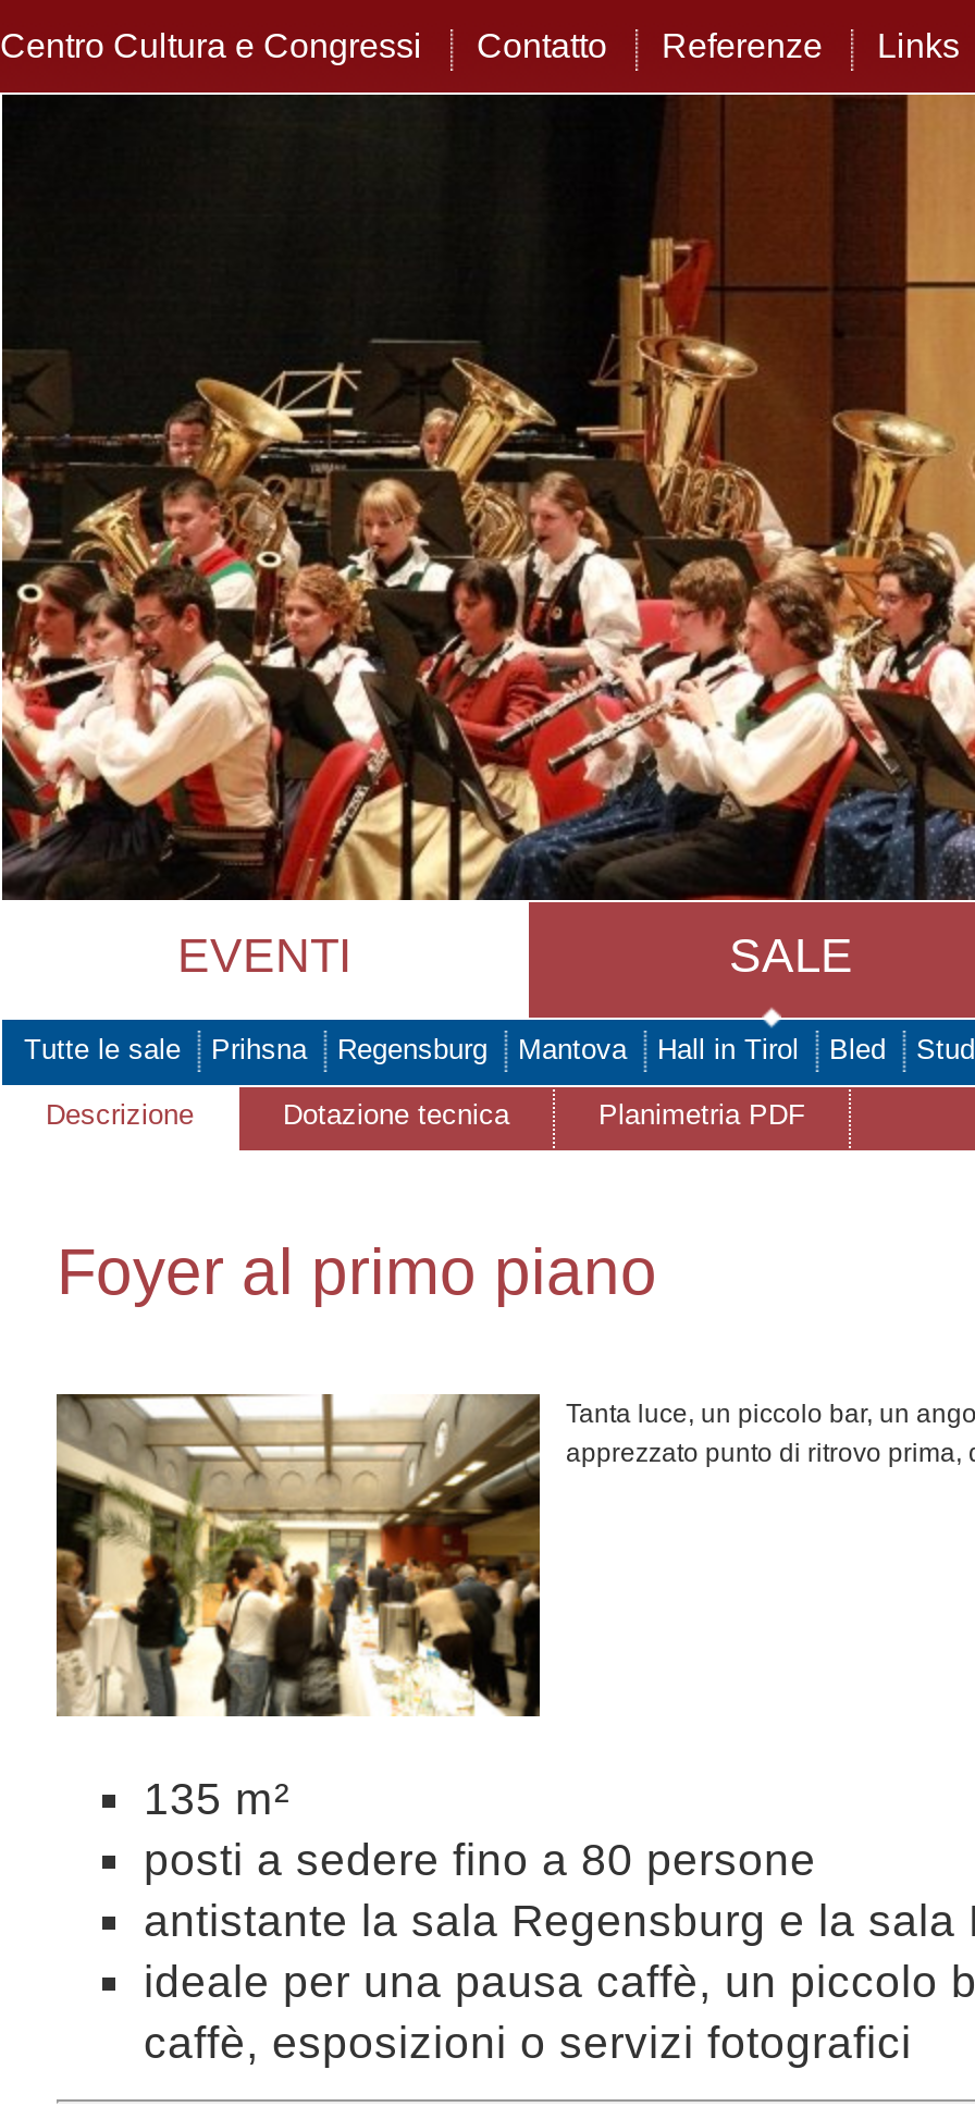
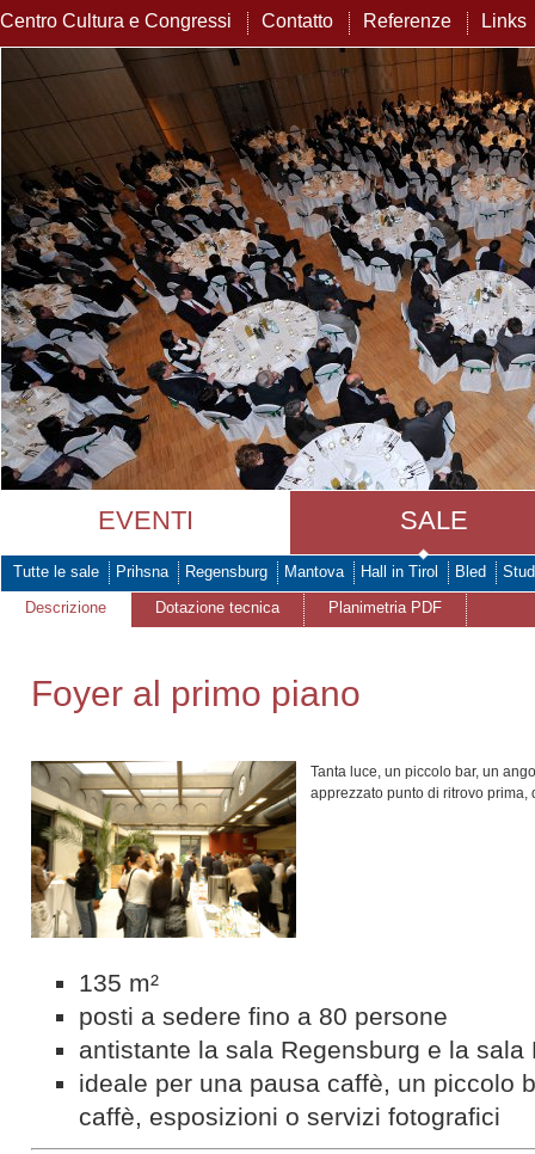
[7,93,968,902] [image] -> [4,47,531,491] [image]

